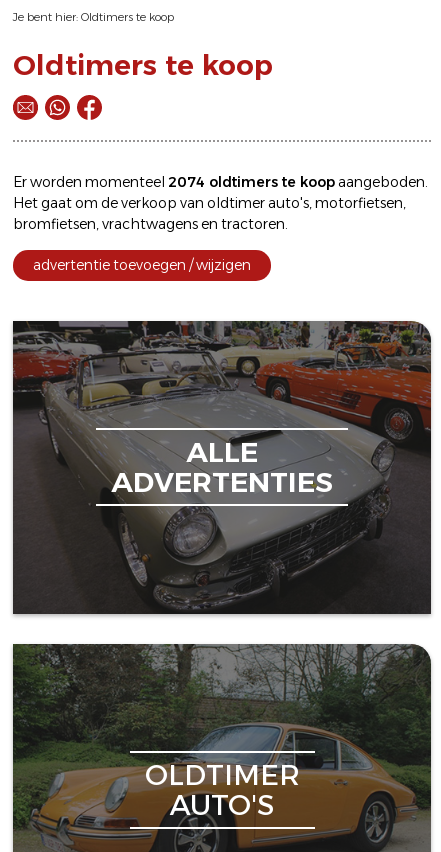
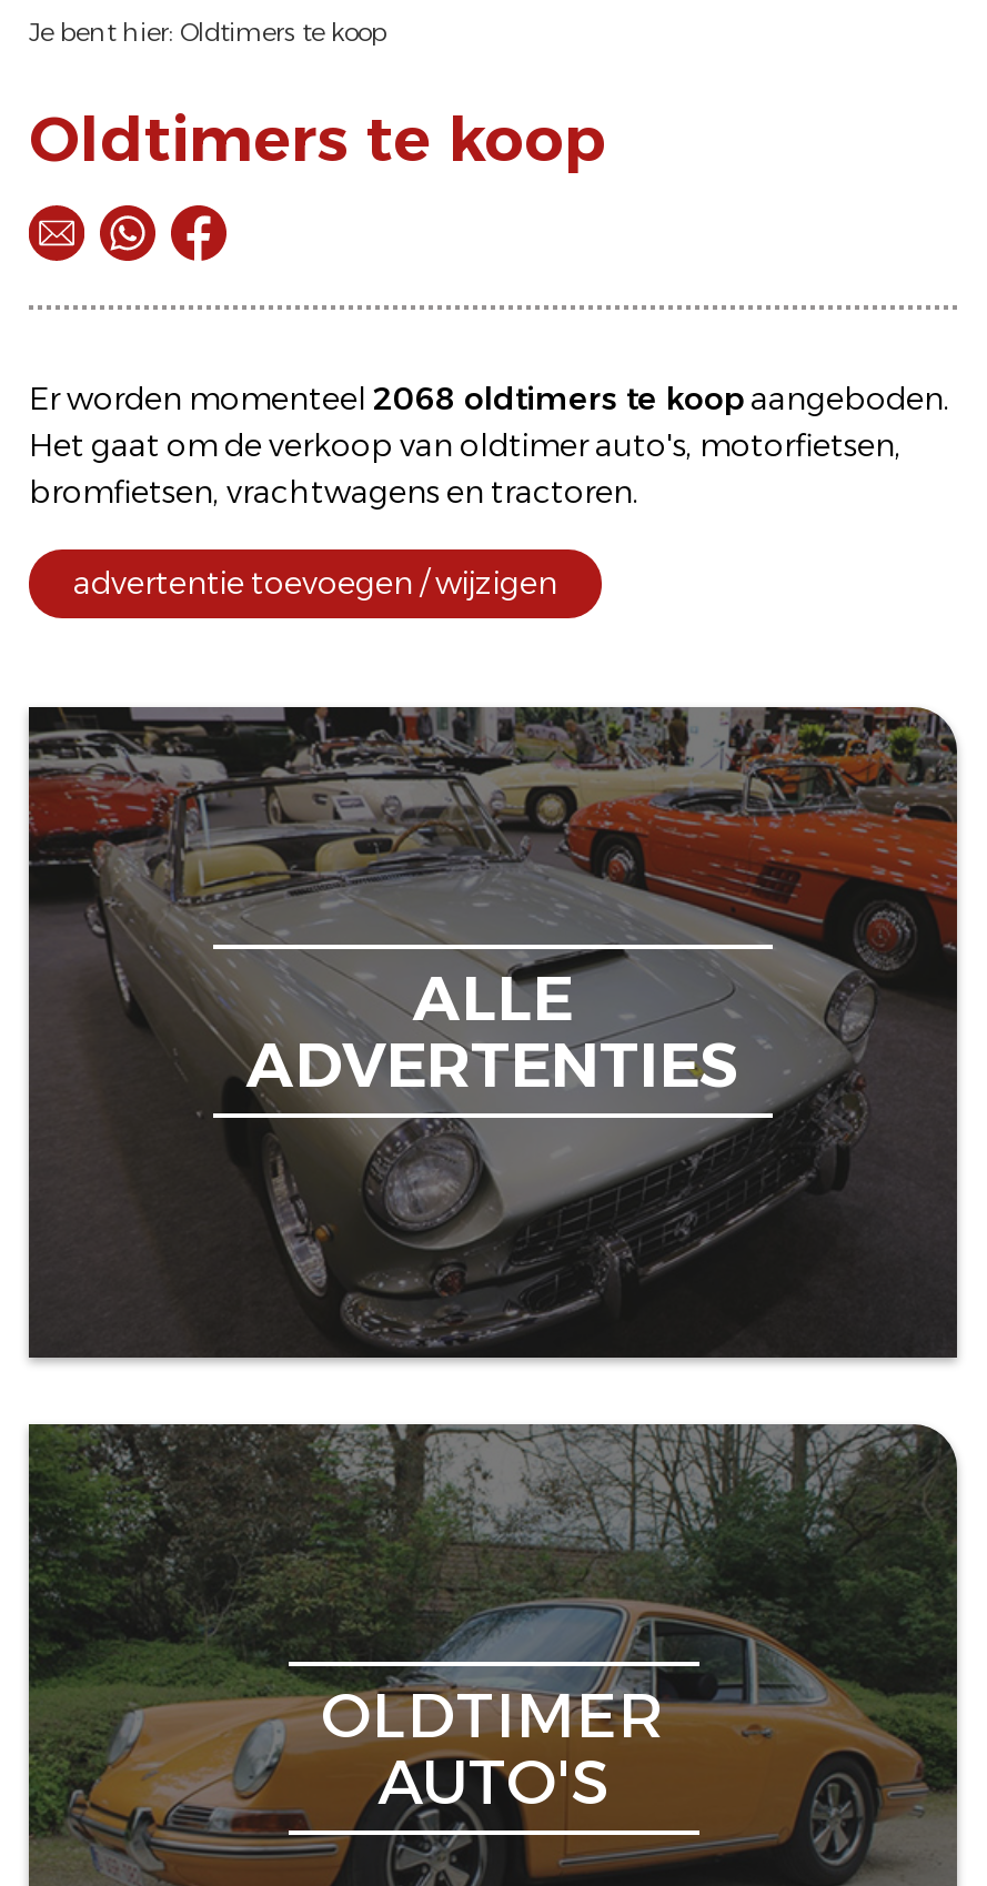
[13,173,428,191] Er worden momenteel 2074 oldtimers te koop aangeboden. -> [29,379,950,418] Er worden momenteel 2068 oldtimers te koop aangeboden.

